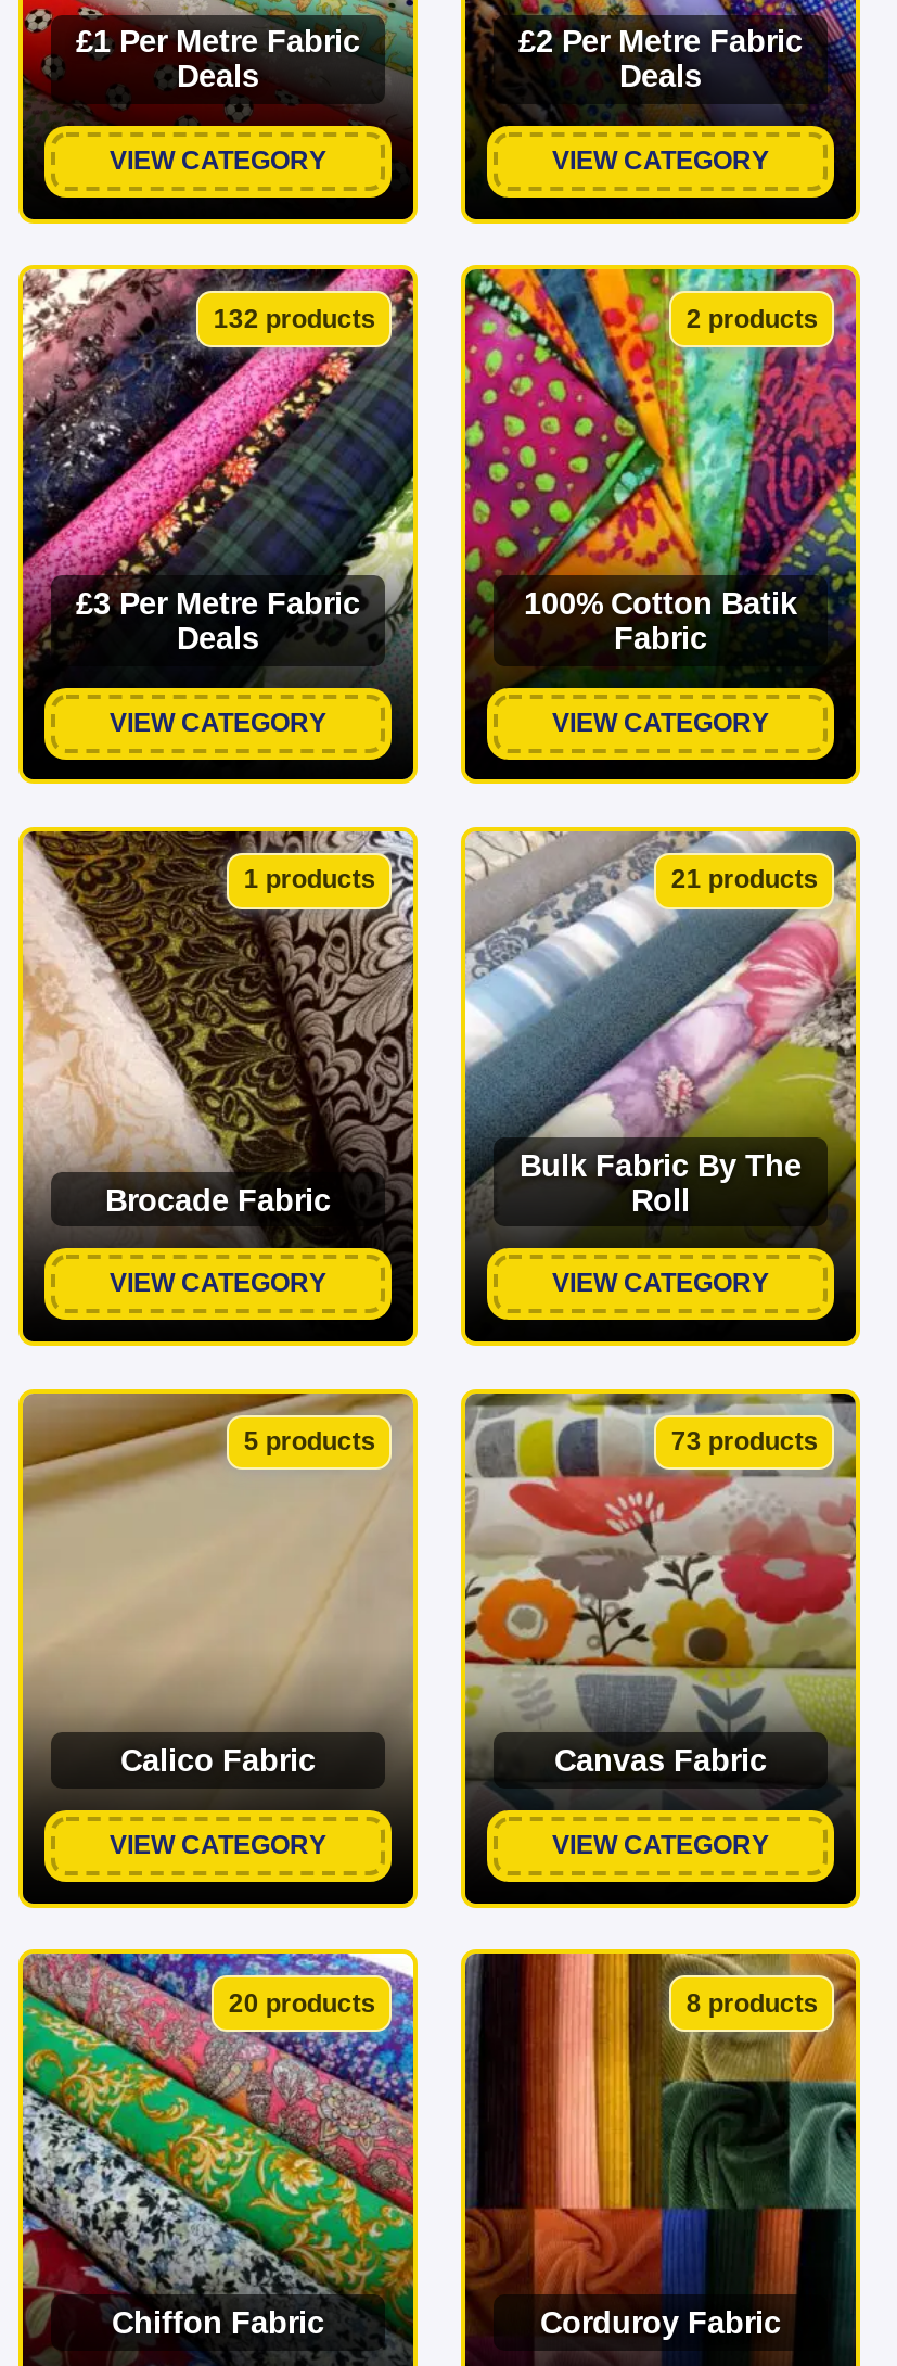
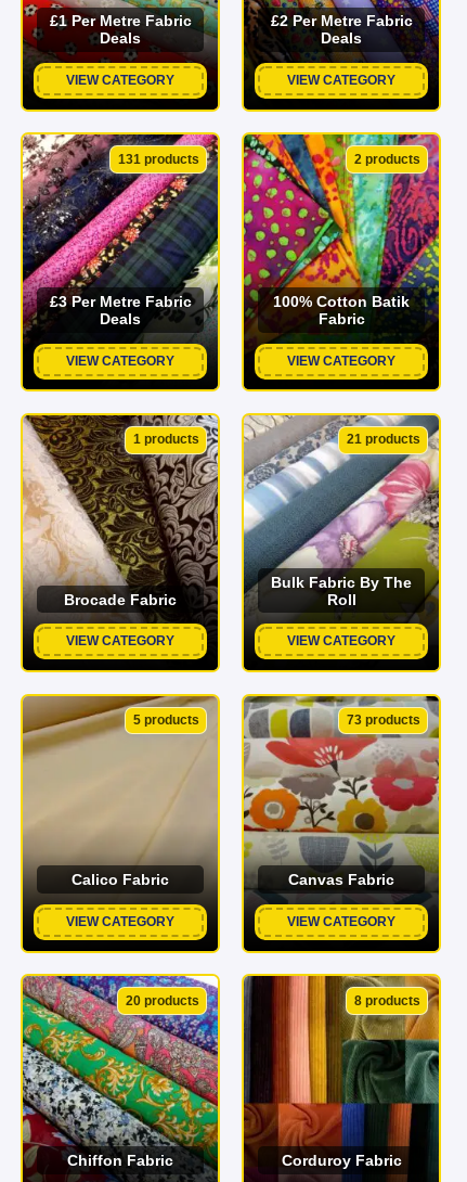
[213,304,376,334] 132 products -> [118,152,199,167] 131 products

